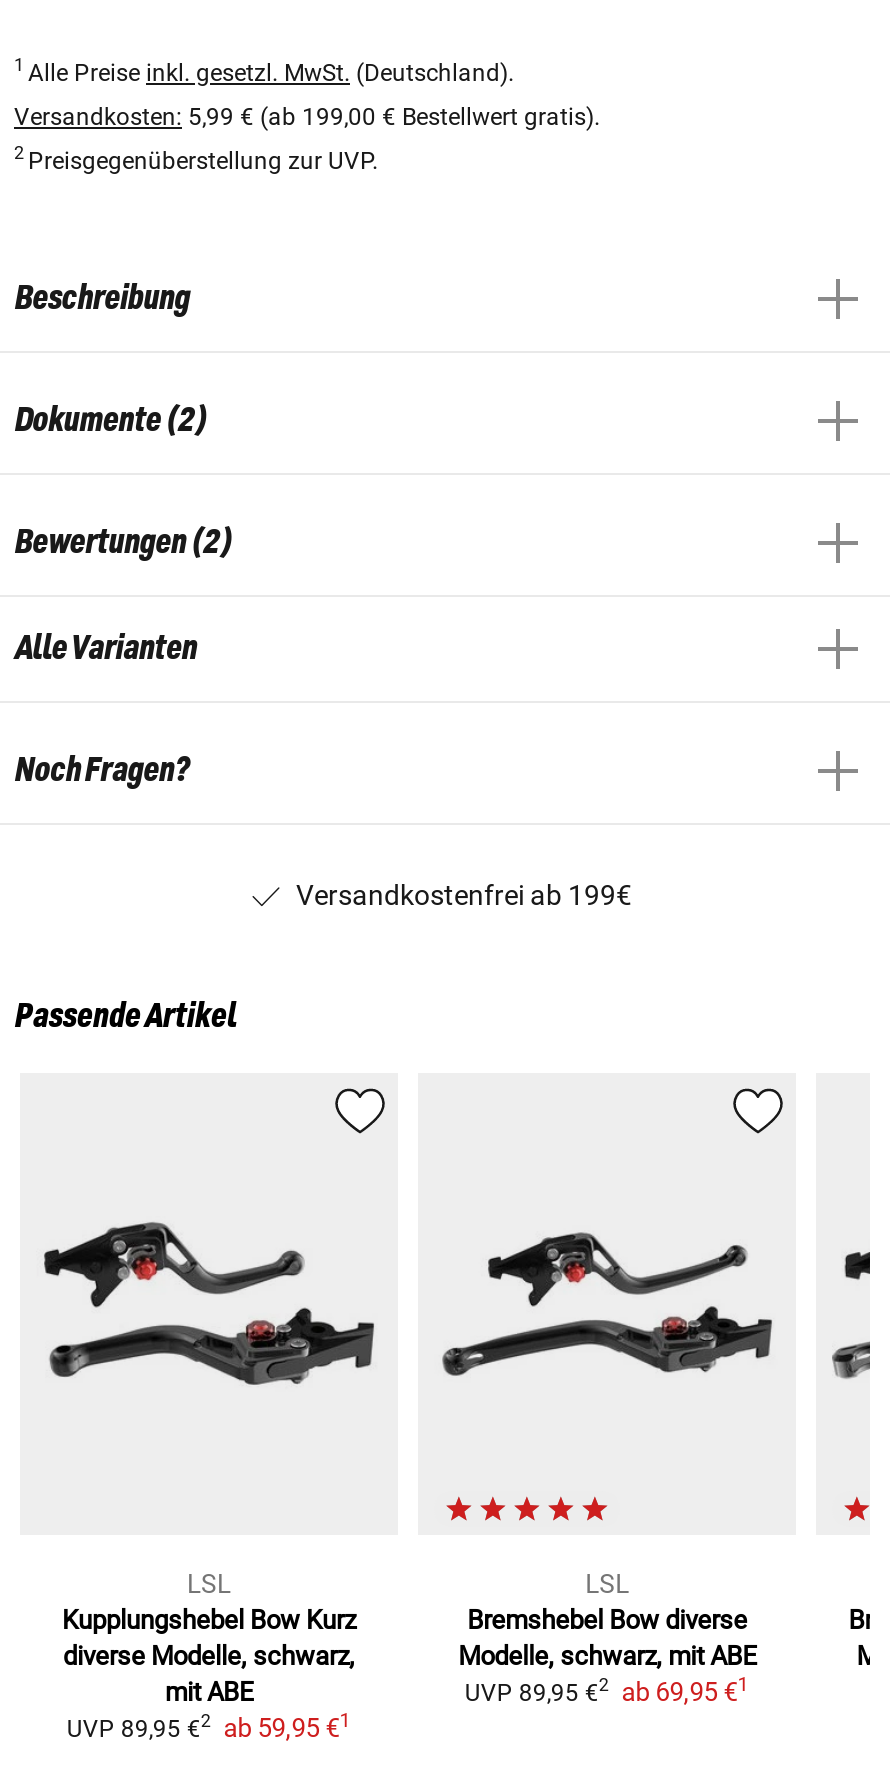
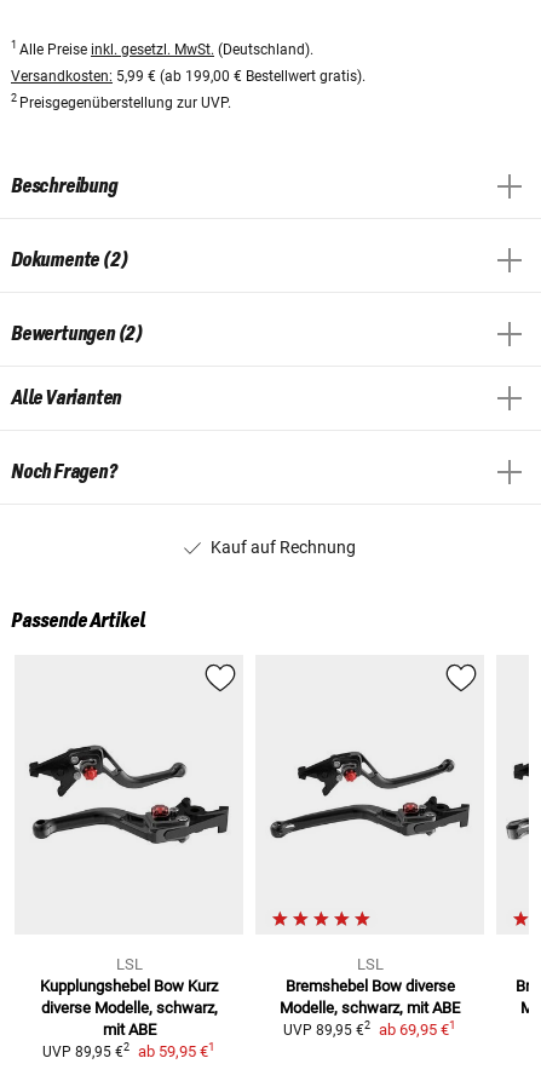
[296,879,632,911] Versandkostenfrei ab 199€ -> [211,537,356,557] Kauf auf Rechnung

